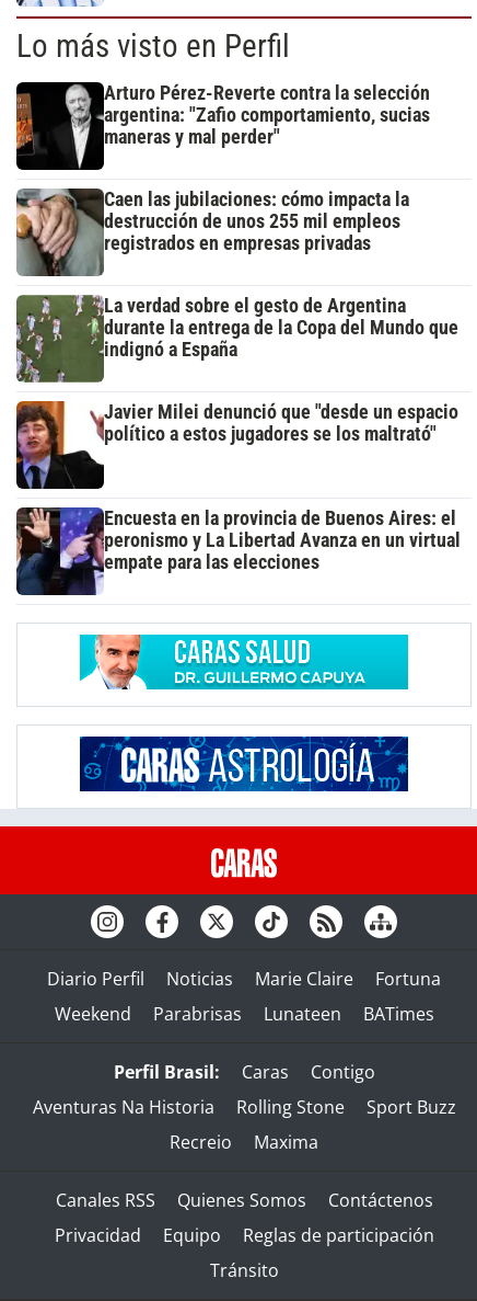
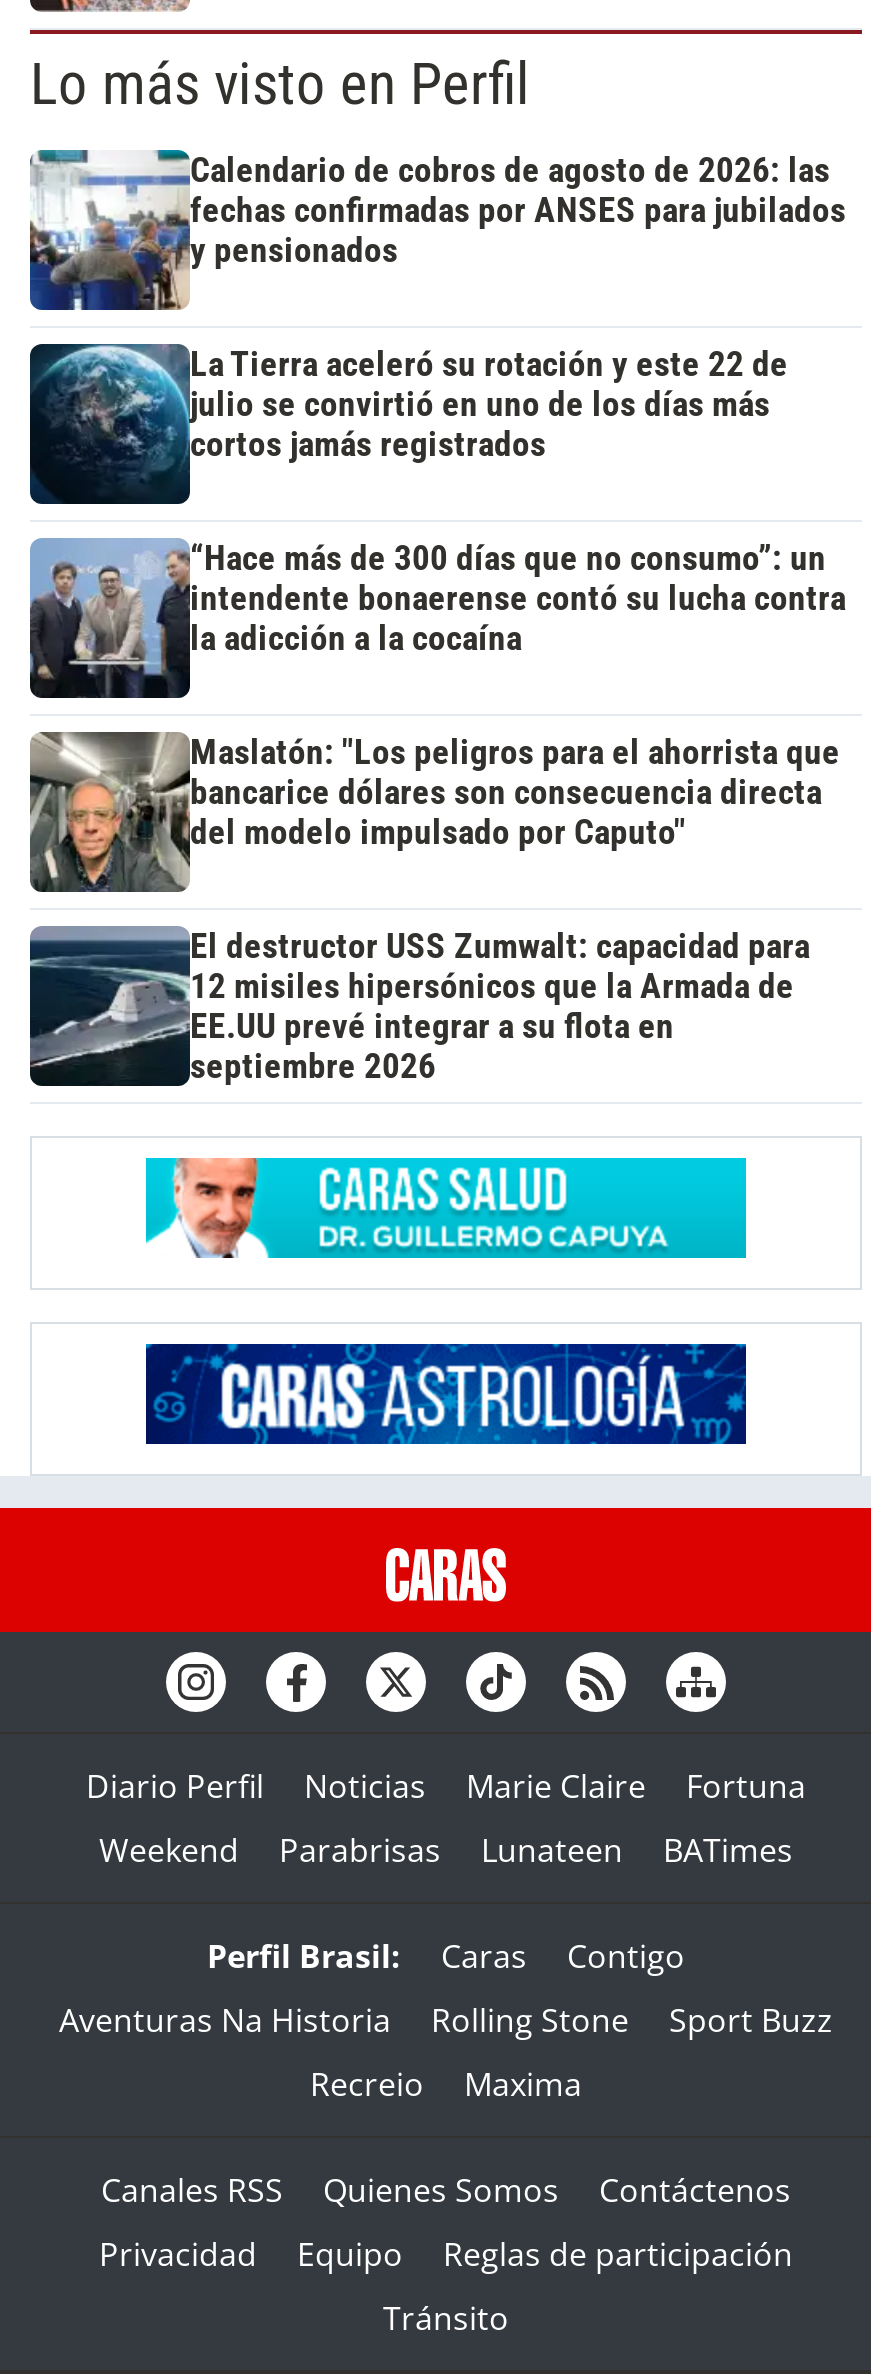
[15,81,430,171] [image] | Arturo Pérez-Reverte contra la selección | argentina: "Zafio comportamiento, sucias | maneras y mal perder" -> [28,148,846,312] [image] | Calendario de cobros de agosto de 2026: las | fechas confirmadas por ANSES para jubilados | y pensionados
[15,187,409,276] [image] | Caen las jubilaciones: cómo impacta la | destrucción de unos 255 mil empleos | registrados en empresas privadas -> [28,342,788,506] [image] | La Tierra aceleró su rotación y este 22 de | julio se convirtió en uno de los días más | cortos jamás registrados
[15,294,458,384] [image] | La verdad sobre el gesto de Argentina | durante la entrega de la Copa del Mundo que | indignó a España -> [30,538,846,700] [image] | “Hace más de 300 días que no consumo”: un | intendente bonaerense contó su lucha contra | la adicción a la cocaína
[15,400,458,489] [image] | Javier Milei denunció que "desde un espacio | político a estos jugadores se los maltrató" -> [30,730,840,894] [image] | Maslatón: "Los peligros para el ahorrista que | bancarice dólares son consecuencia directa | del modelo impulsado por Caputo"
[15,506,461,595] [image] | Encuesta en la provincia de Buenos Aires: el | peronismo y La Libertad Avanza en un virtual | empate para las elecciones -> [28,926,810,1086] [image] | El destructor USS Zumwalt: capacidad para | 12 misiles hipersónicos que la Armada de | EE.UU prevé integrar a su flota en | septiembre 2026

